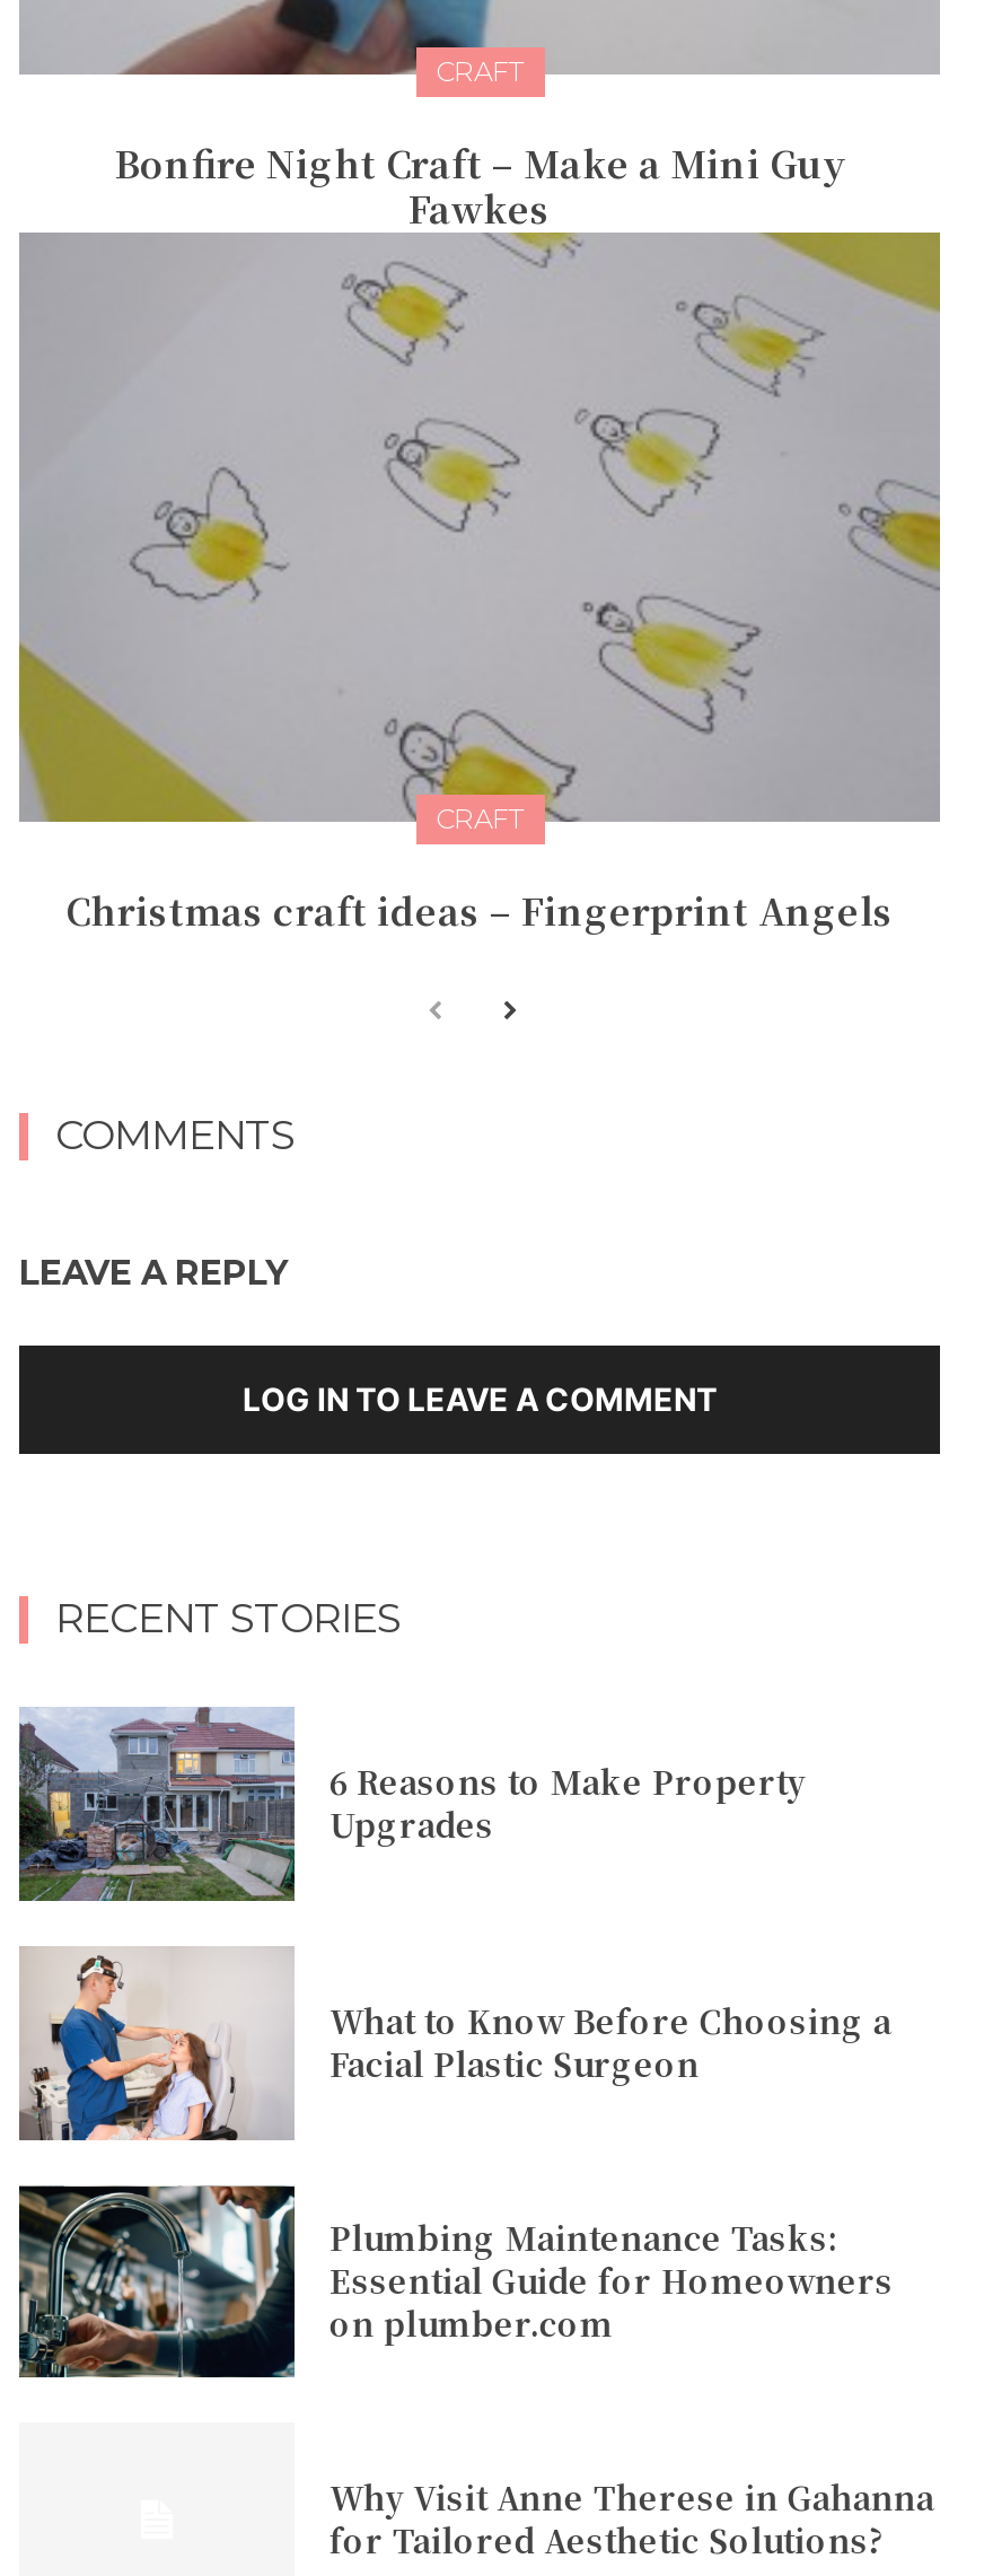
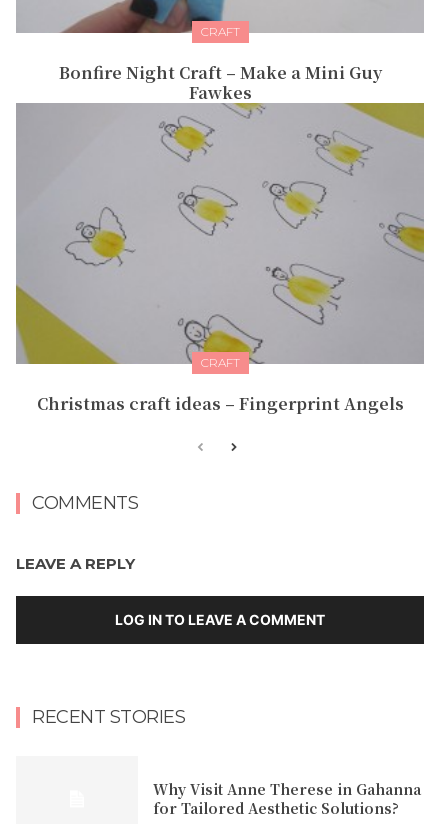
[17,1705,805,1903] [image] | 6 Reasons to Make Property | Upgrades -> none
[17,1946,891,2143] [image] | What to Know Before Choosing a | Facial Plastic Surgeon -> none
[17,2183,893,2380] [image] | Plumbing Maintenance Tasks: | Essential Guide for Homeowners | on plumber.com -> none

